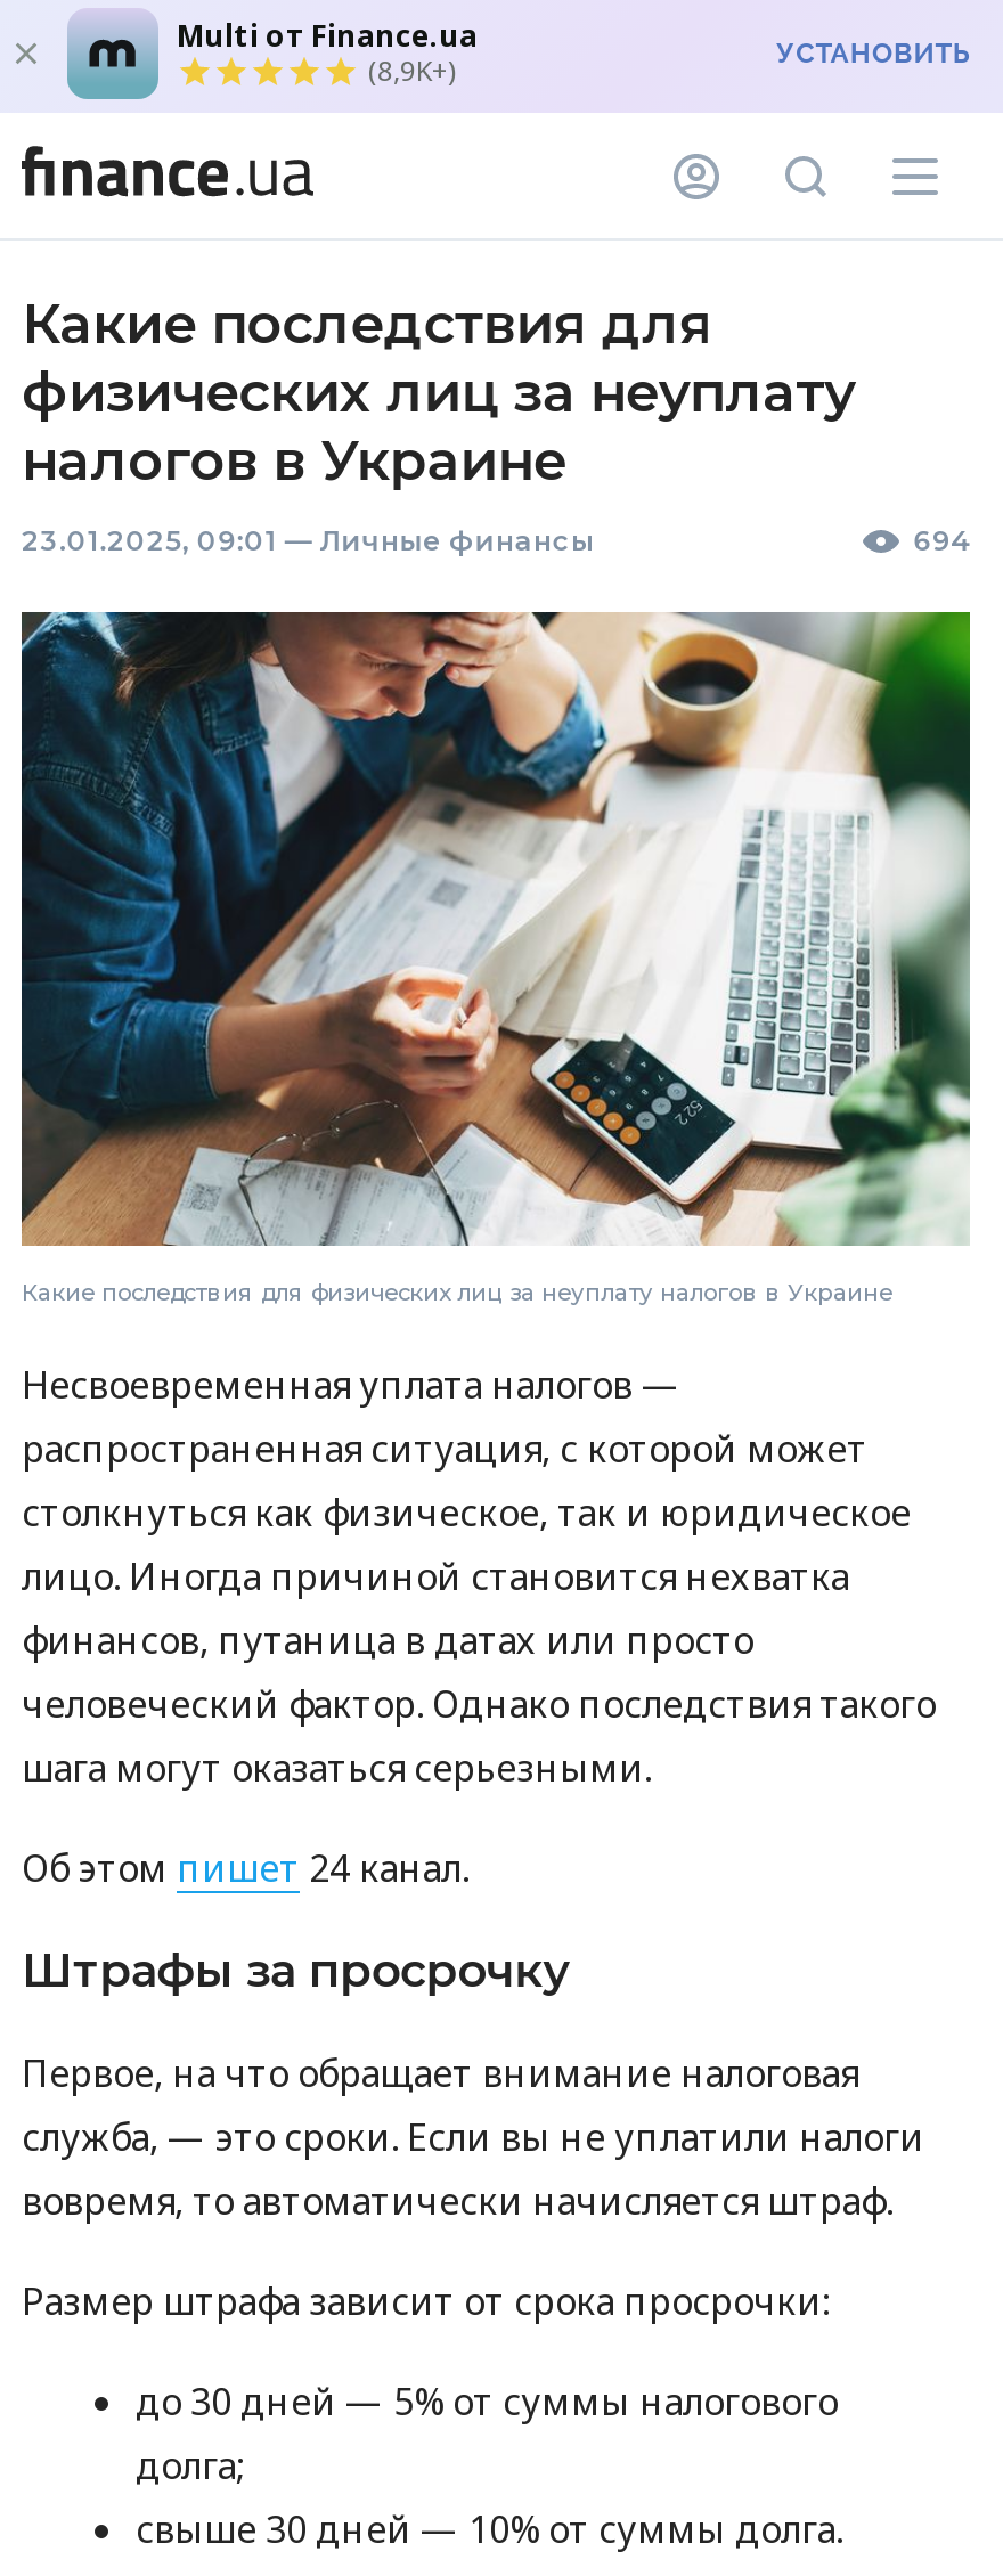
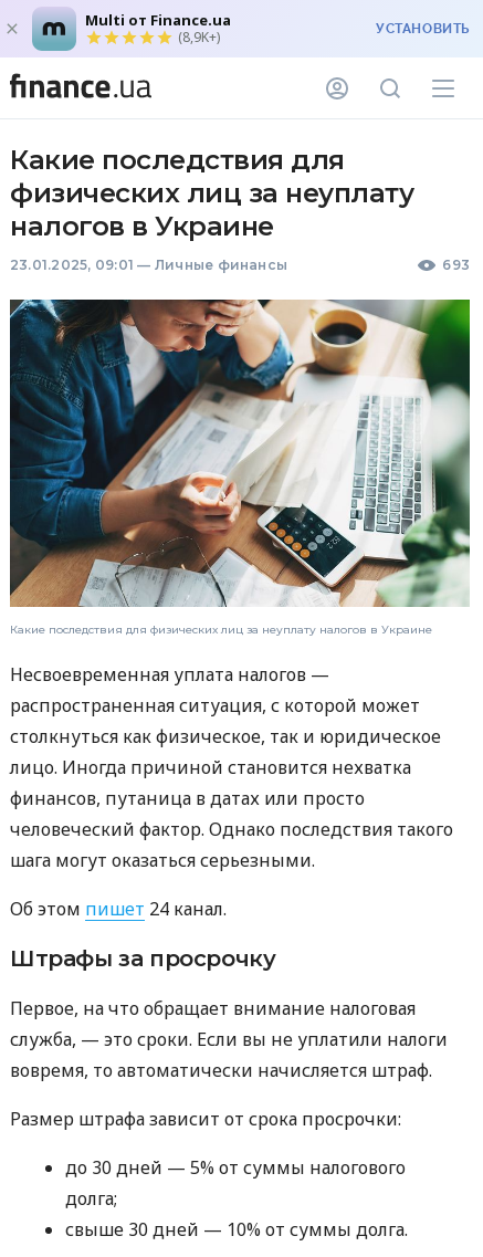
[914,523,970,557] 694 -> [442,256,470,273] 693

